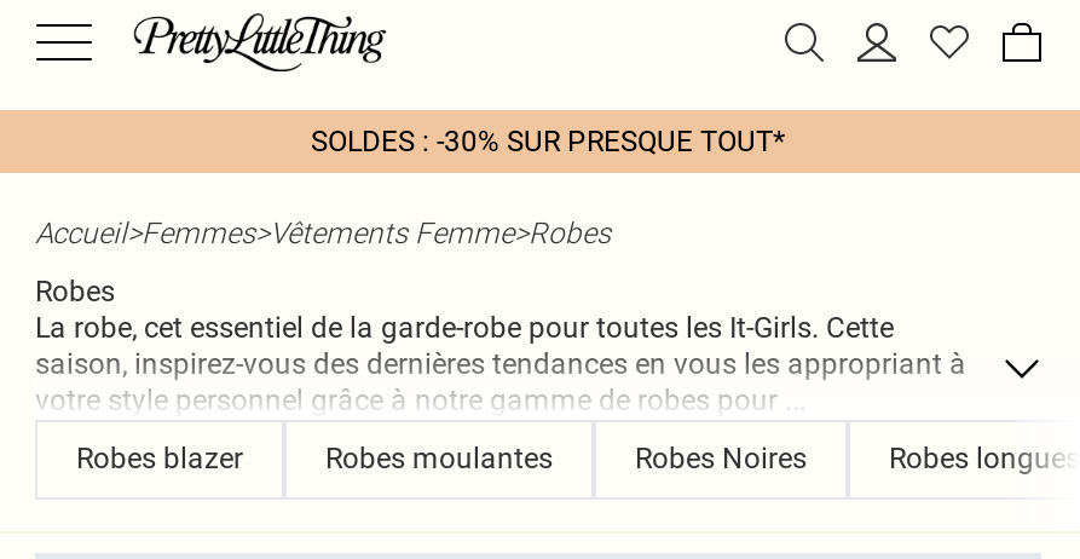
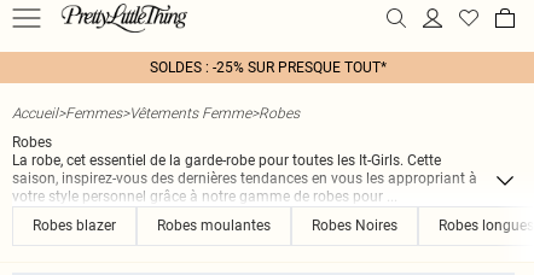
[311,125,785,159] SOLDES : -30% SUR PRESQUE TOUT* -> [150,59,387,76] SOLDES : -25% SUR PRESQUE TOUT*

